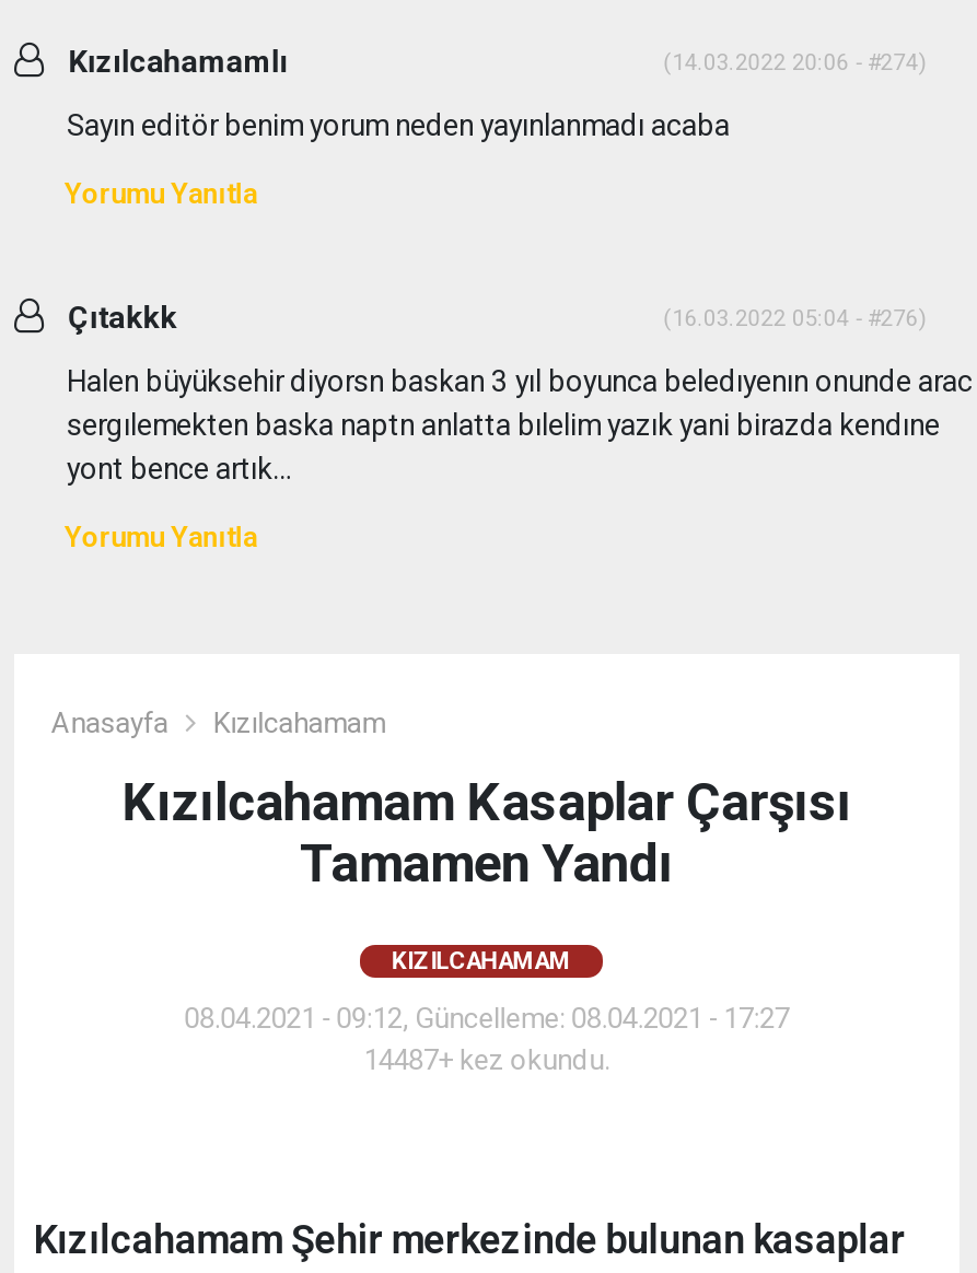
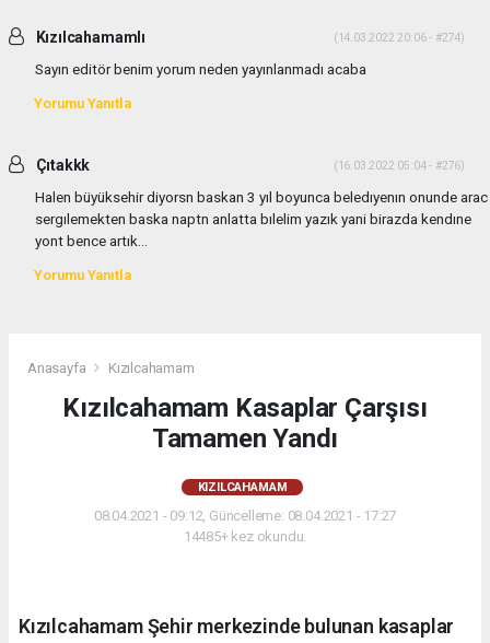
[364,1044,610,1076] 14487+ kez okundu. -> [183,528,307,545] 14485+ kez okundu.

